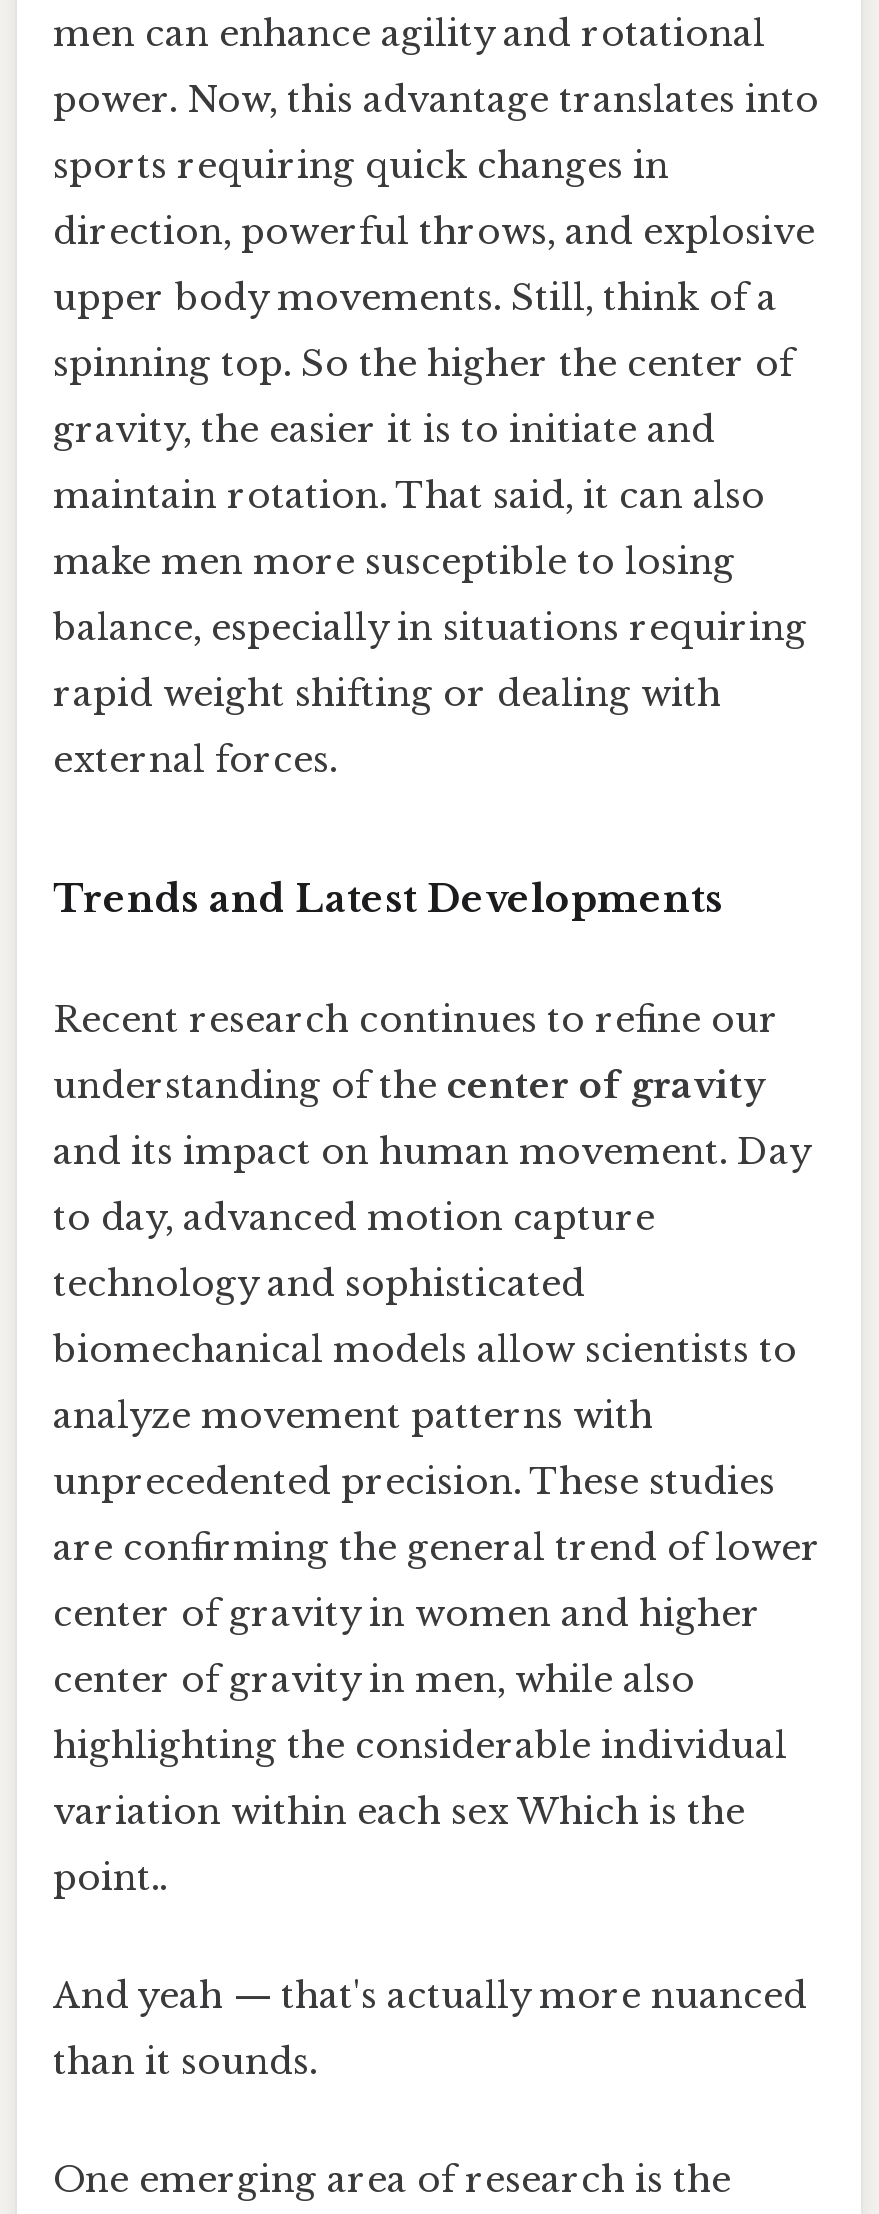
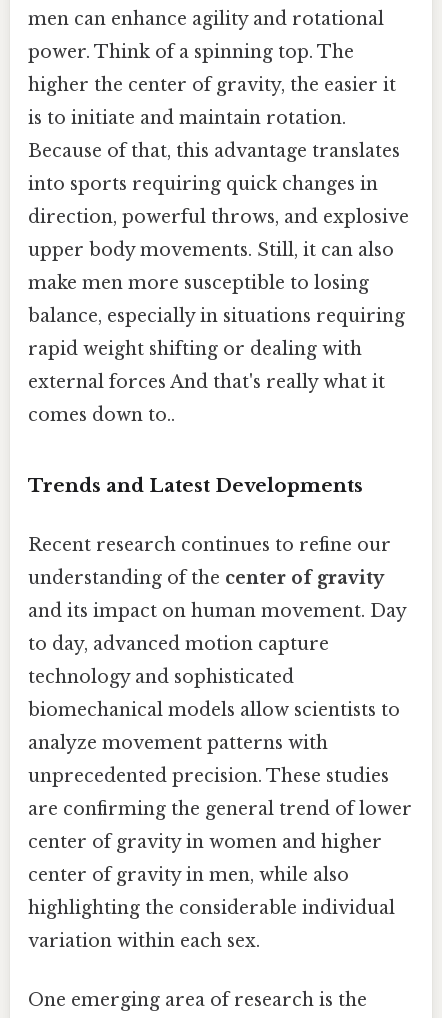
[53,78,819,188] power. Now, this advantage translates into | sports requiring quick changes in -> [28,41,400,195] power. Think of a spinning top. The | higher the center of gravity, the easier it | is to initiate and maintain rotation. | Because of that, this advantage translates | into sports requiring quick changes in
moved [53,210,815,254] -> [28,206,409,228]: direction, powerful throws, and explosive
[53,276,793,518] upper body movements. Still, think of a | spinning top. So the higher the center of | gravity, the easier it is to initiate and | maintain rotation. That said, it can also -> [28,239,394,261] upper body movements. Still, it can also
[53,738,337,782] external forces. -> [28,371,385,426] external forces And that's really what it | comes down to..
moved [53,877,821,1768] -> [28,474,412,919]: Trends and Latest Developments | Recent research continues to refine our | understanding of the center of gravity | ... | center of gravity in men, while also | highlighting the considerable individual
[53,1790,807,2084] variation within each sex Which is the | point.. | And yeah — that's actually more nuanced | than it sounds. -> [28,930,260,952] variation within each sex.

